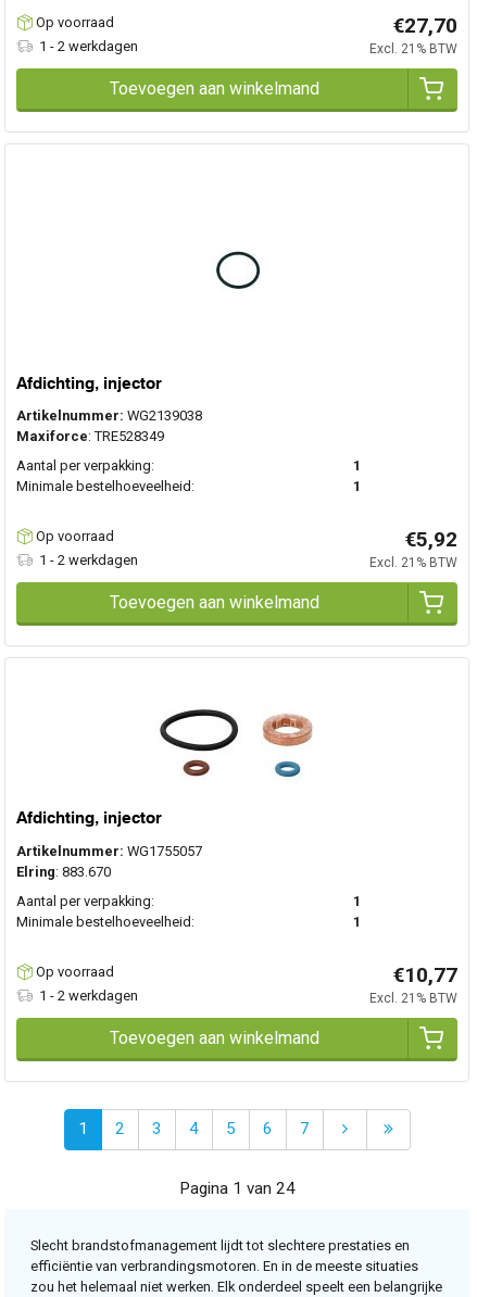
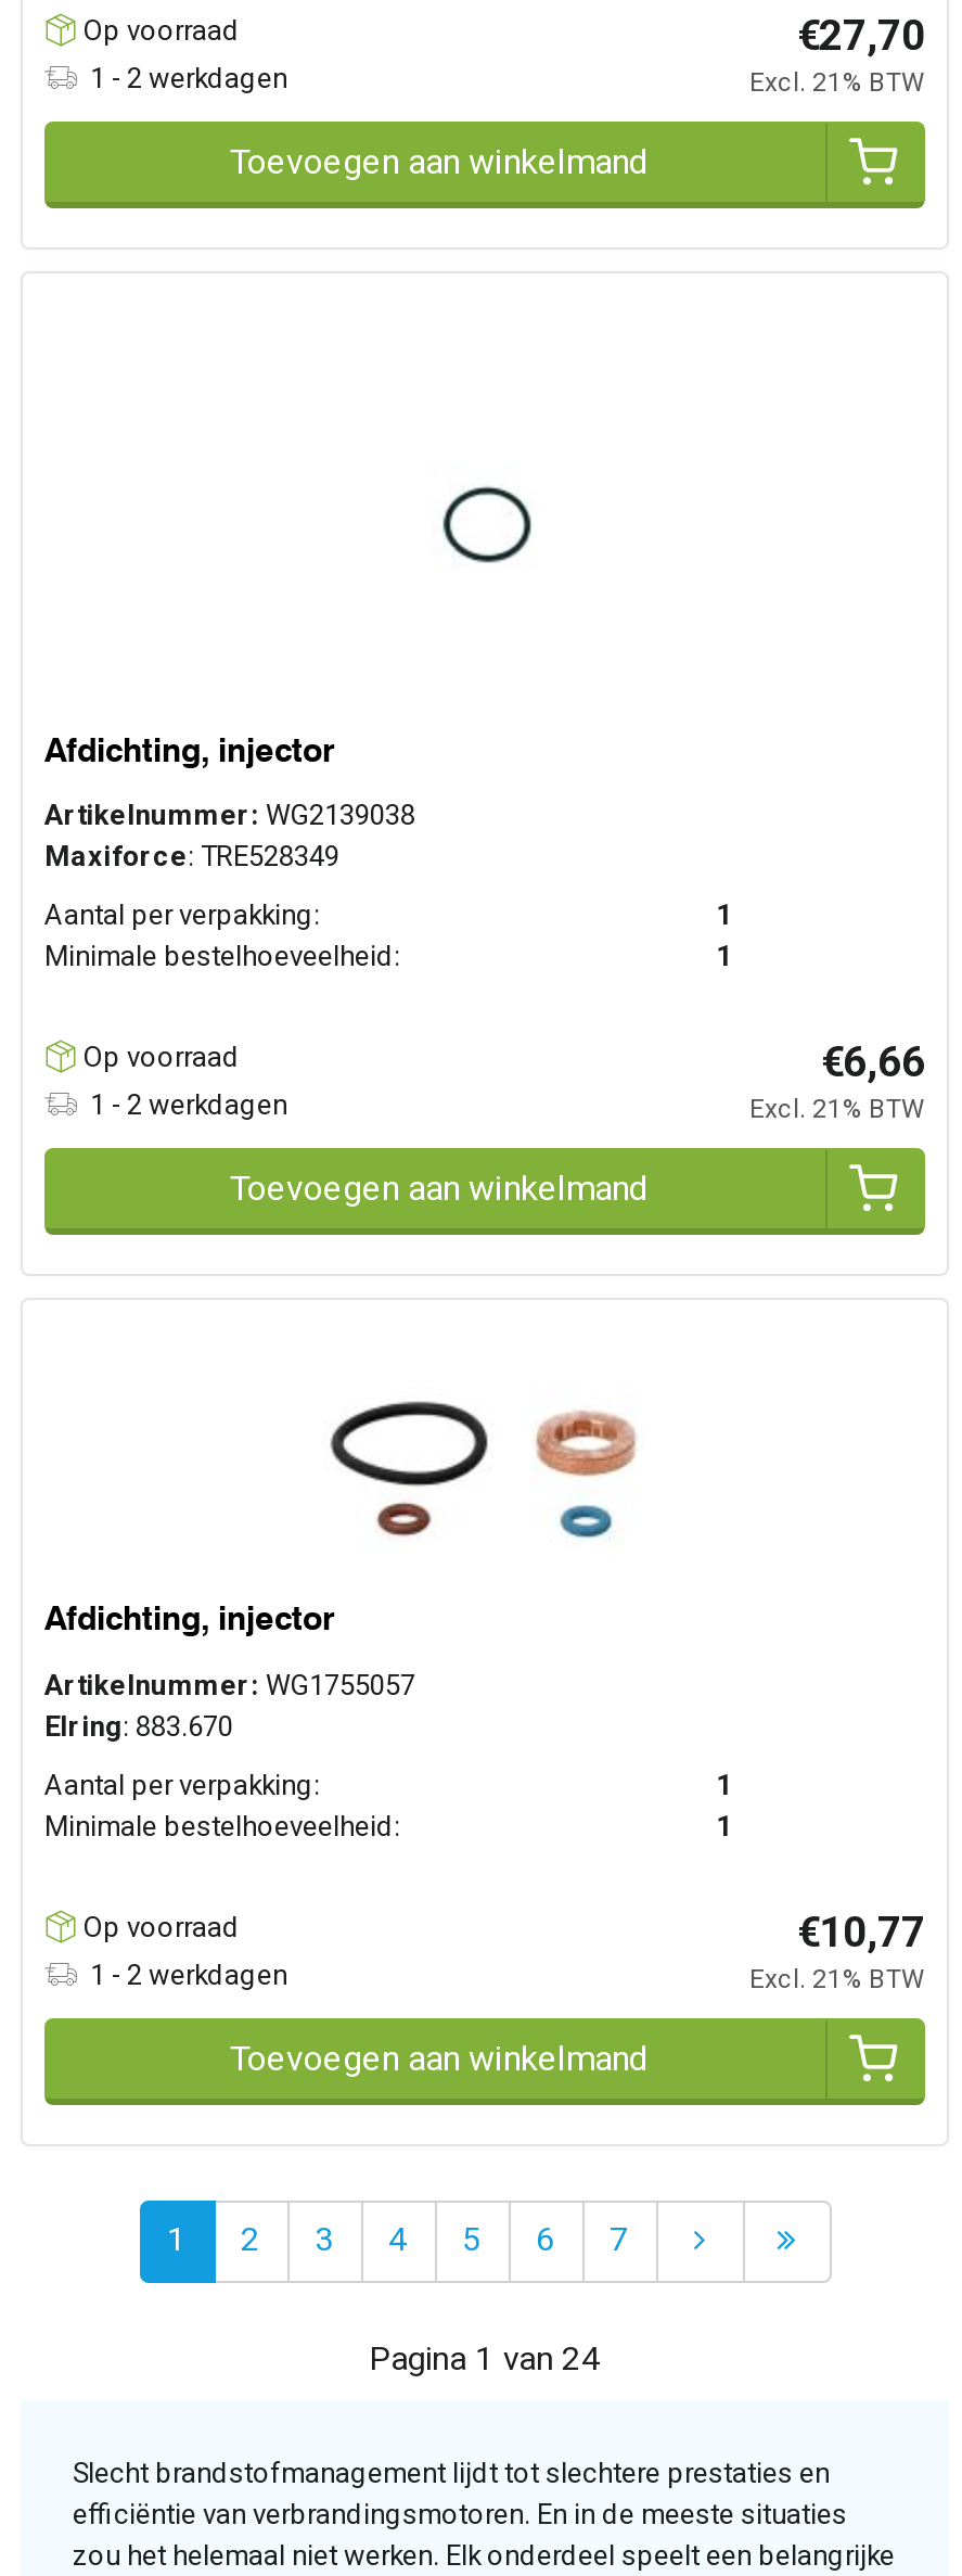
[405,527,457,552] €5,92 -> [821,1038,925,1088] €6,66

